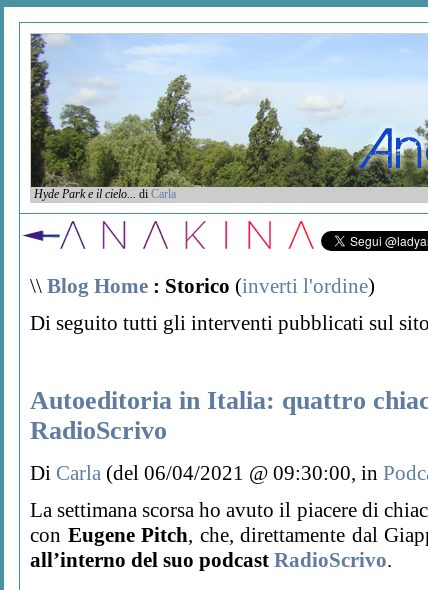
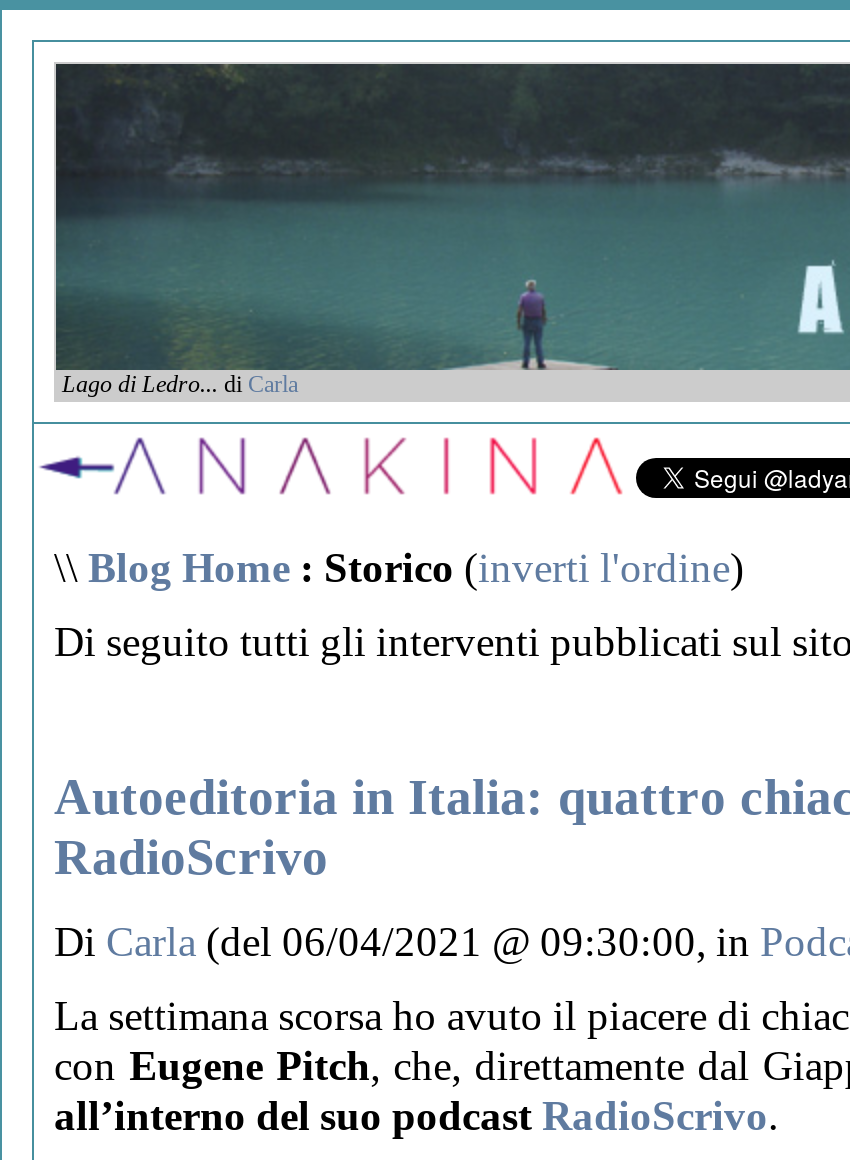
[30,33,425,201] [image] | Hyde Park e il cielo...diCarla -> [56,62,844,398] [image] | Lago di Ledro...diCarla

